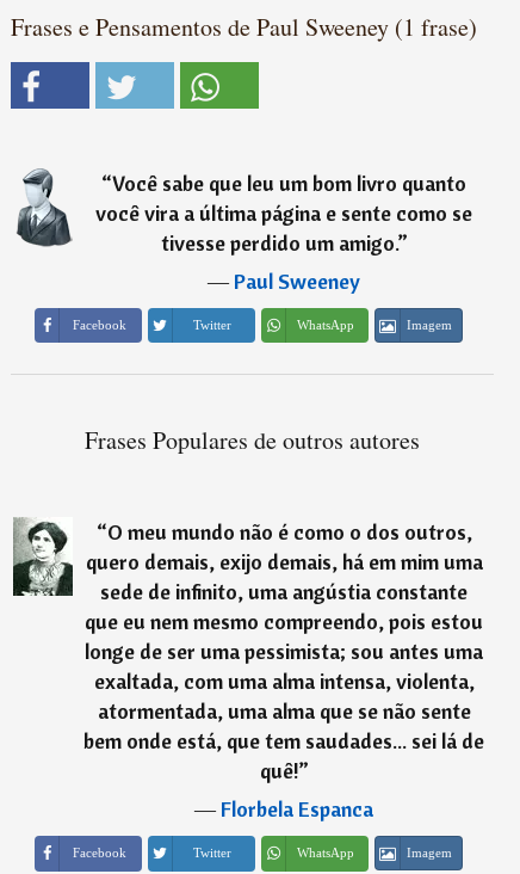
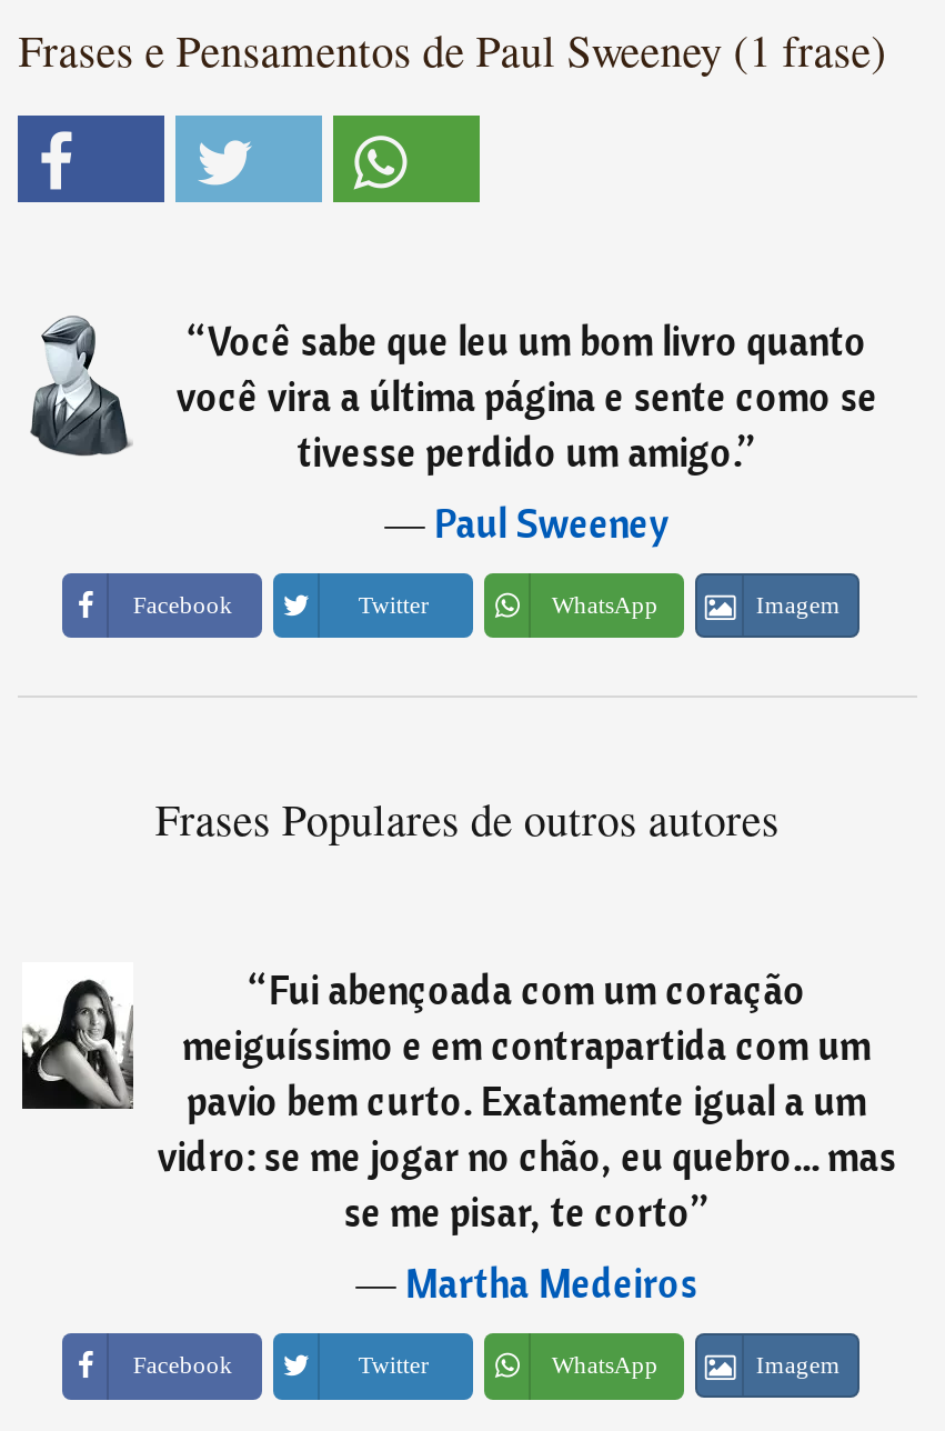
[12,517,484,823] [image] | “O meu mundo não é como o dos outros, | quero demais, exijo demais, há em mim uma | sede de infinito, uma angústia constante | que eu nem mesmo compreendo, pois estou | longe de ser uma pessimista; sou antes uma | exaltada, com uma alma intensa, violenta, | atormentada, uma alma que se não sente | bem onde está, que tem saudades... sei lá de | quê!” | ― Florbela Espanca -> [22,965,897,1309] [image] | “Fui abençoada com um coração | meiguíssimo e em contrapartida com um | pavio bem curto. Exatamente igual a um | vidro: se me jogar no chão, eu quebro... mas | se me pisar, te corto” | ― Martha Medeiros

